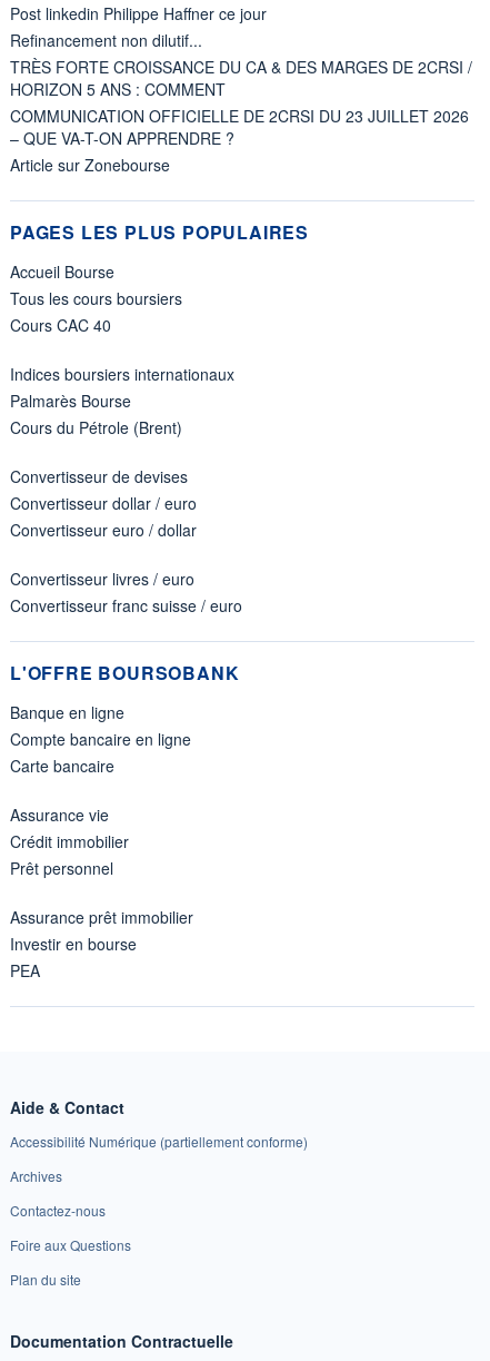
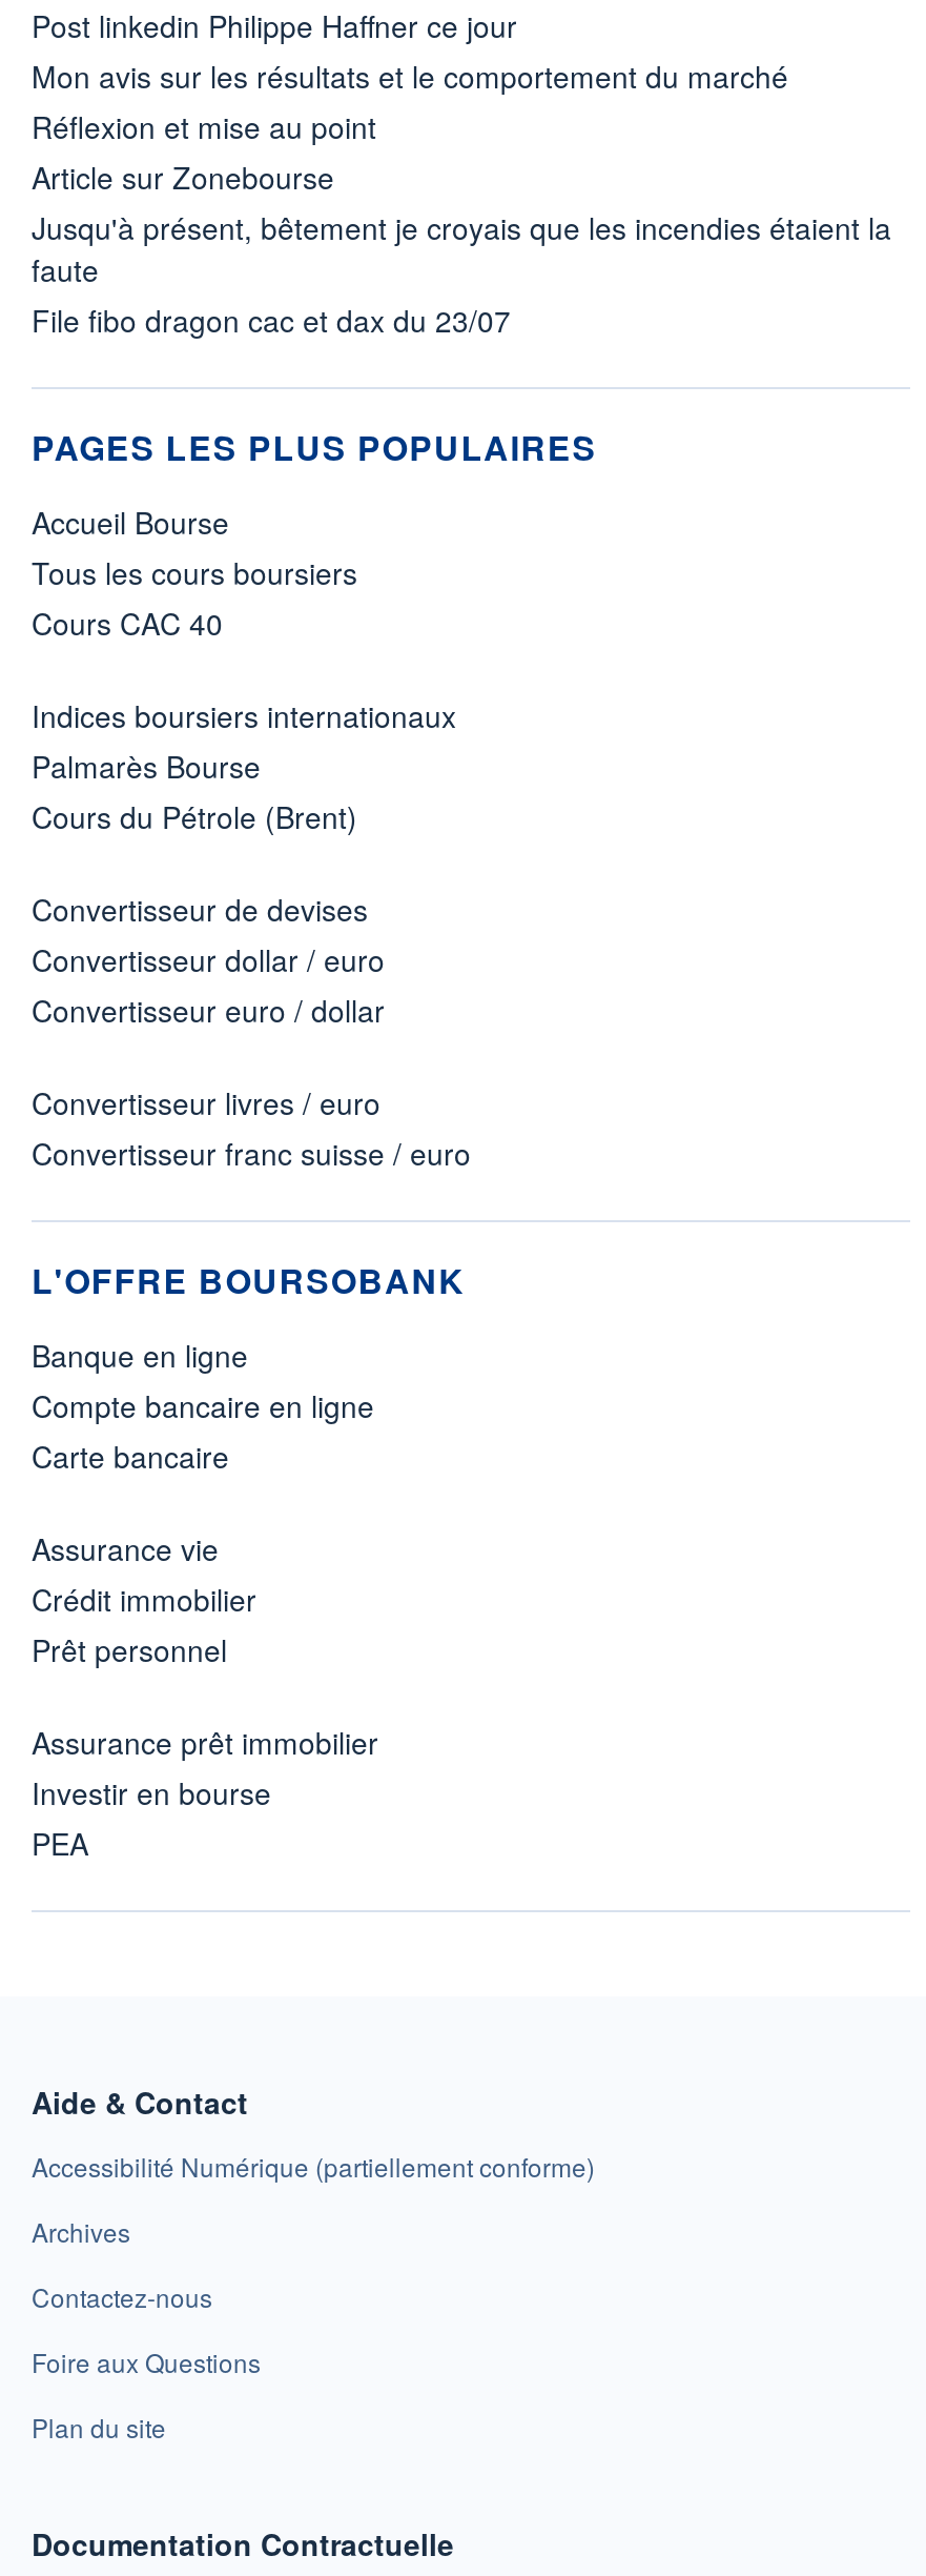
[10,29,472,149] Refinancement non dilutif... | TRÈS FORTE CROISSANCE DU CA & DES MARGES DE 2CRSI / | HORIZON 5 ANS : COMMENT | COMMUNICATION OFFICIELLE DE 2CRSI DU 23 JUILLET 2026 | – QUE VA-T-ON APPRENDRE ? -> [32,55,788,147] Mon avis sur les résultats et le comportement du marché | Réflexion et mise au point
moved [10,154,170,176] -> [32,156,334,198]: Article sur Zonebourse
none -> [32,206,891,341] Jusqu'à présent, bêtement je croyais que les incendies étaient la | faute | File fibo dragon cac et dax du 23/07

